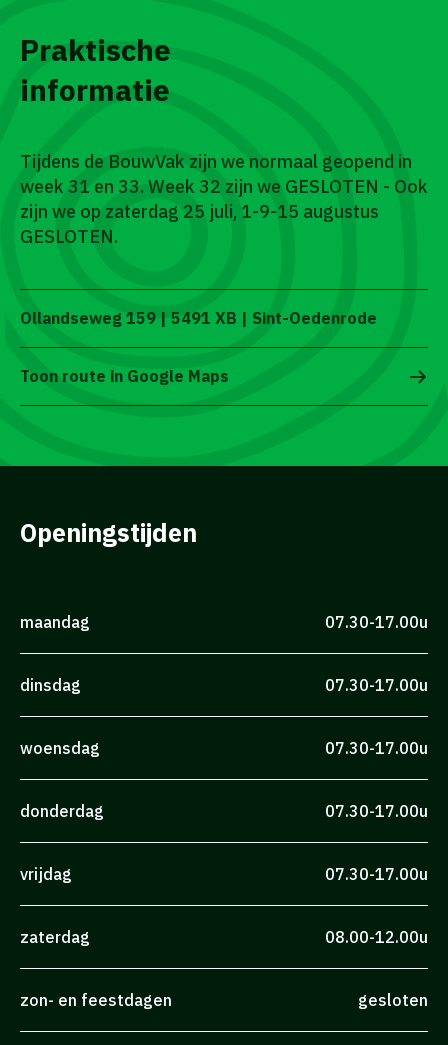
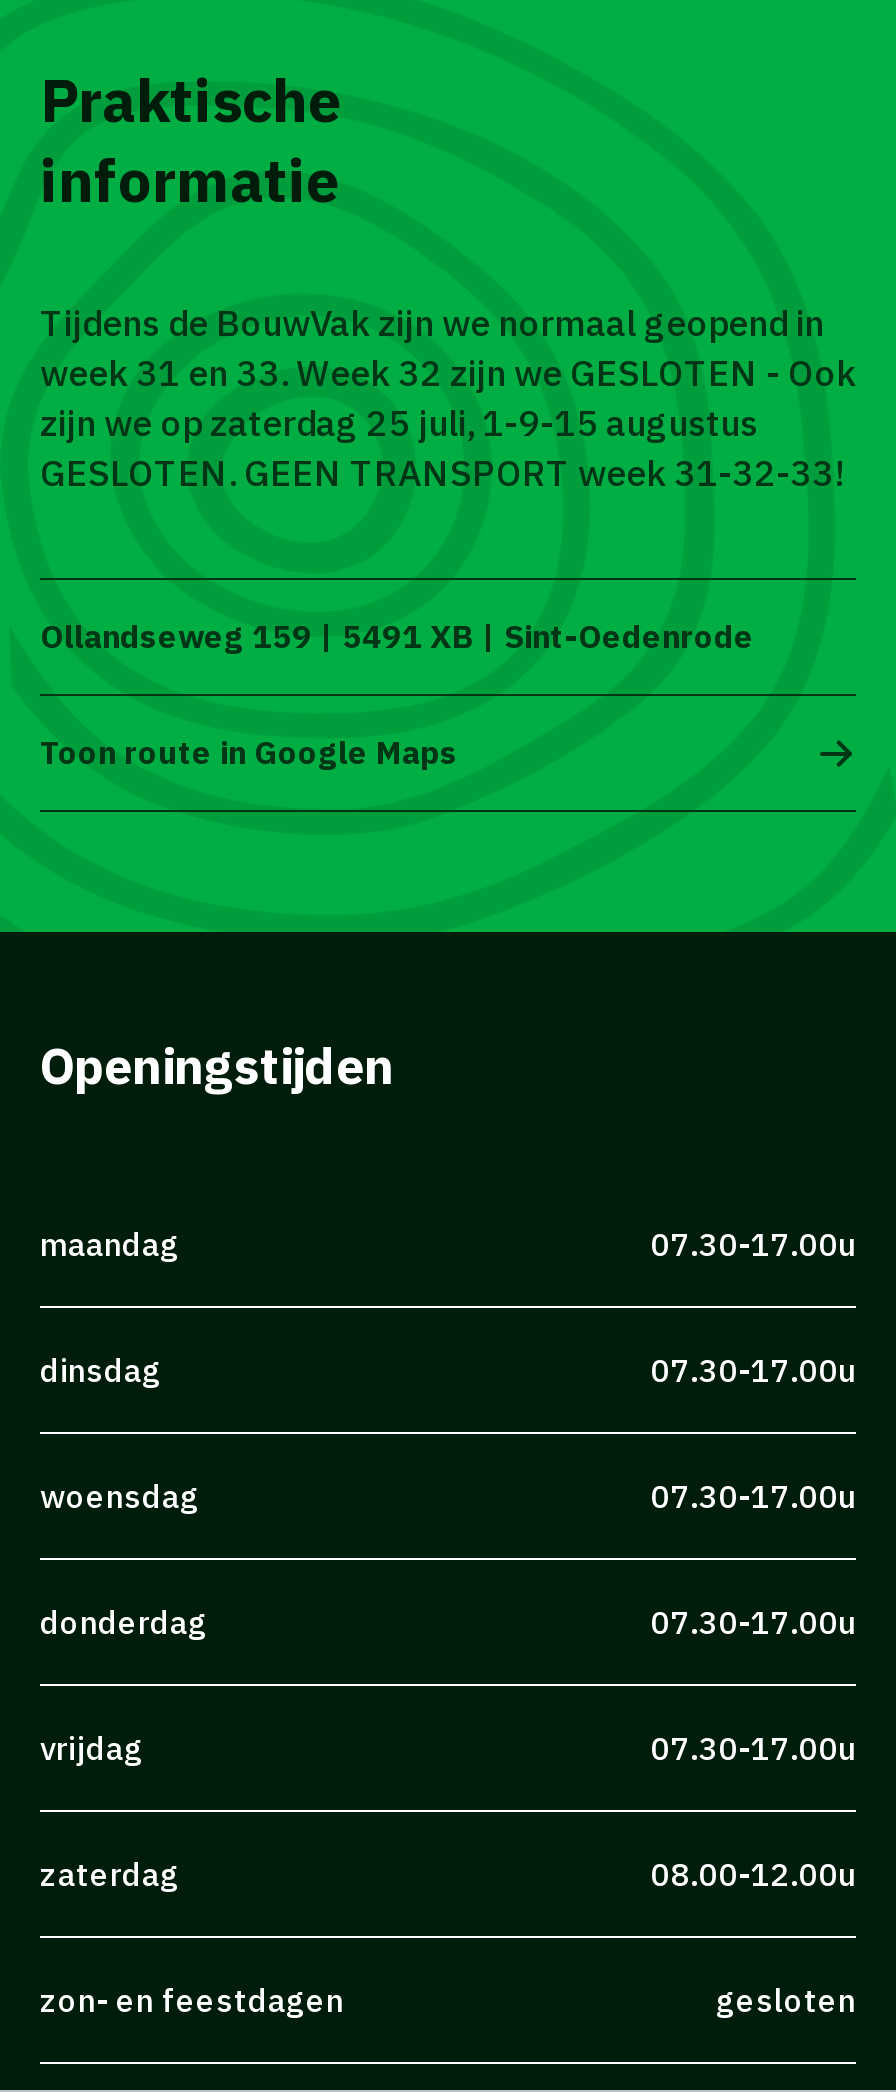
[20,225,118,248] GESLOTEN. -> [40,450,842,496] GESLOTEN. GEEN TRANSPORT week 31-32-33!

